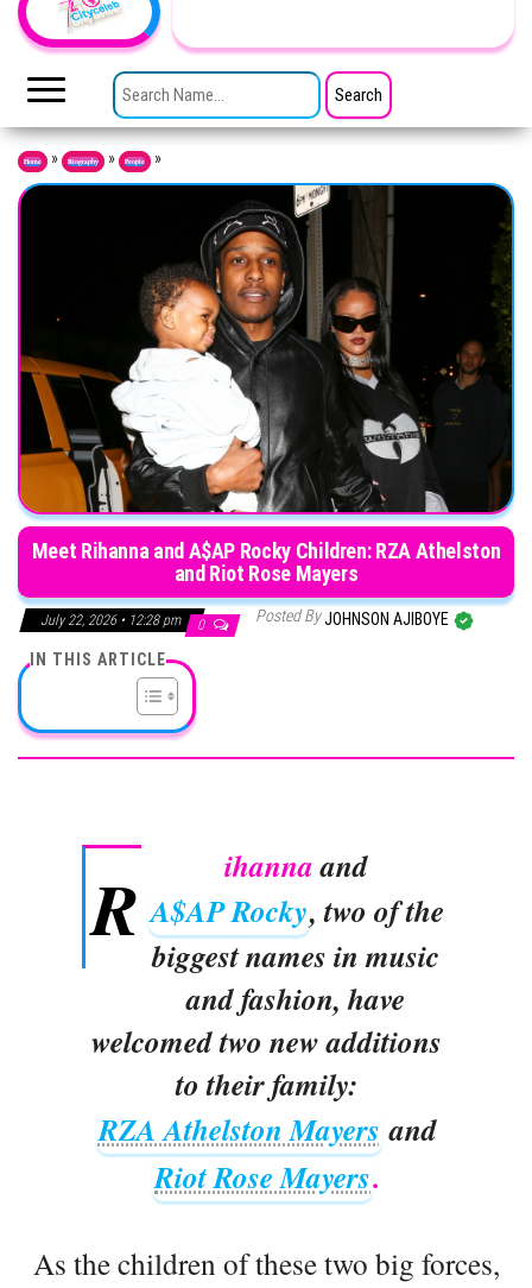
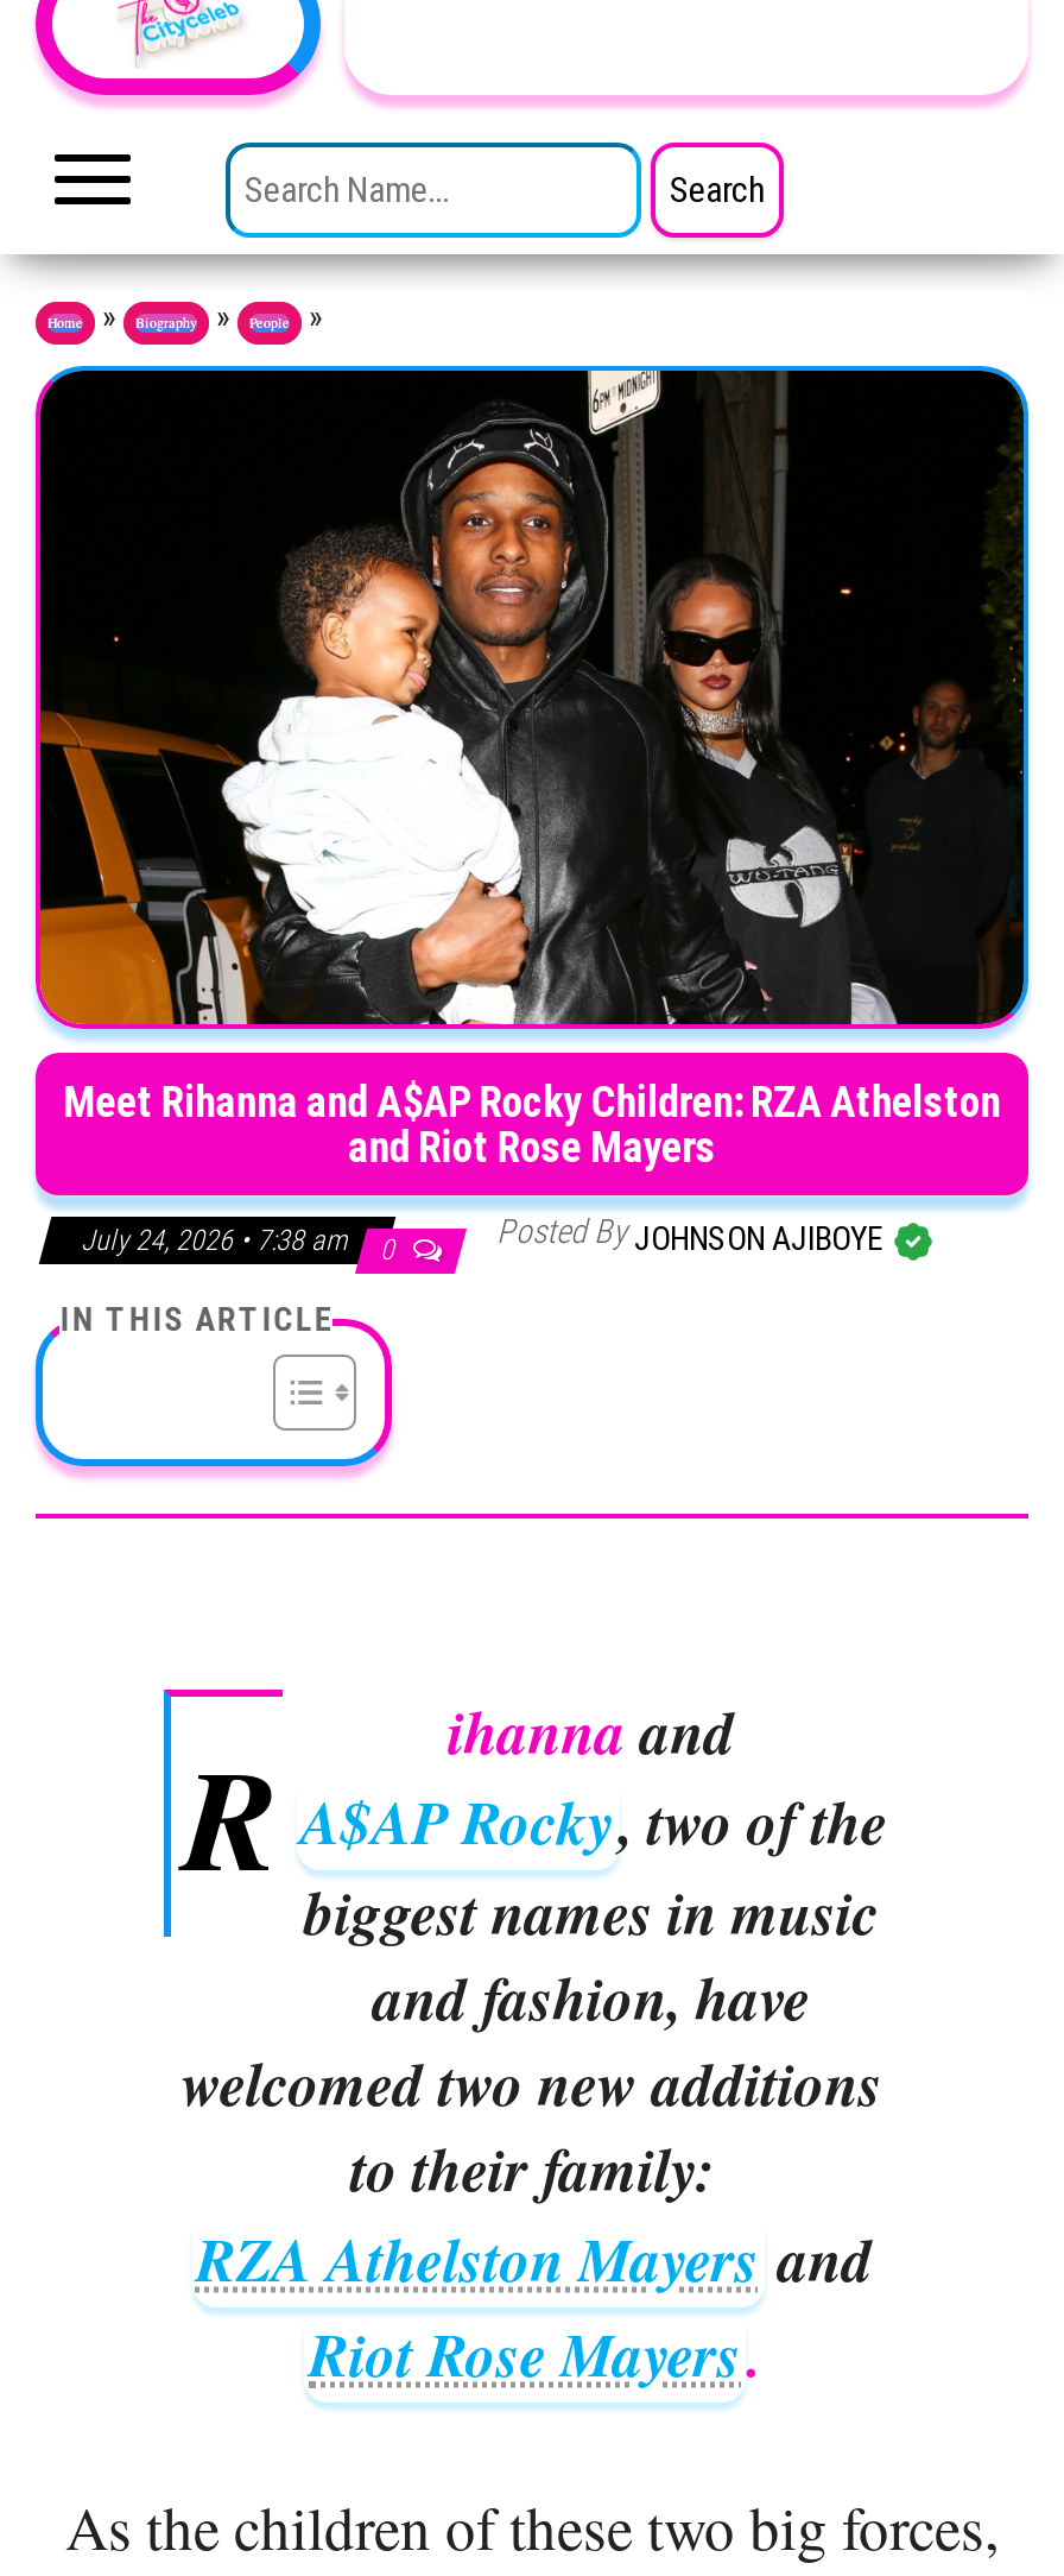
[40,612,208,633] July 22, 2026 • 12:28 pm 0 -> [81,1224,401,1266] July 24, 2026 • 7:38 am 0

